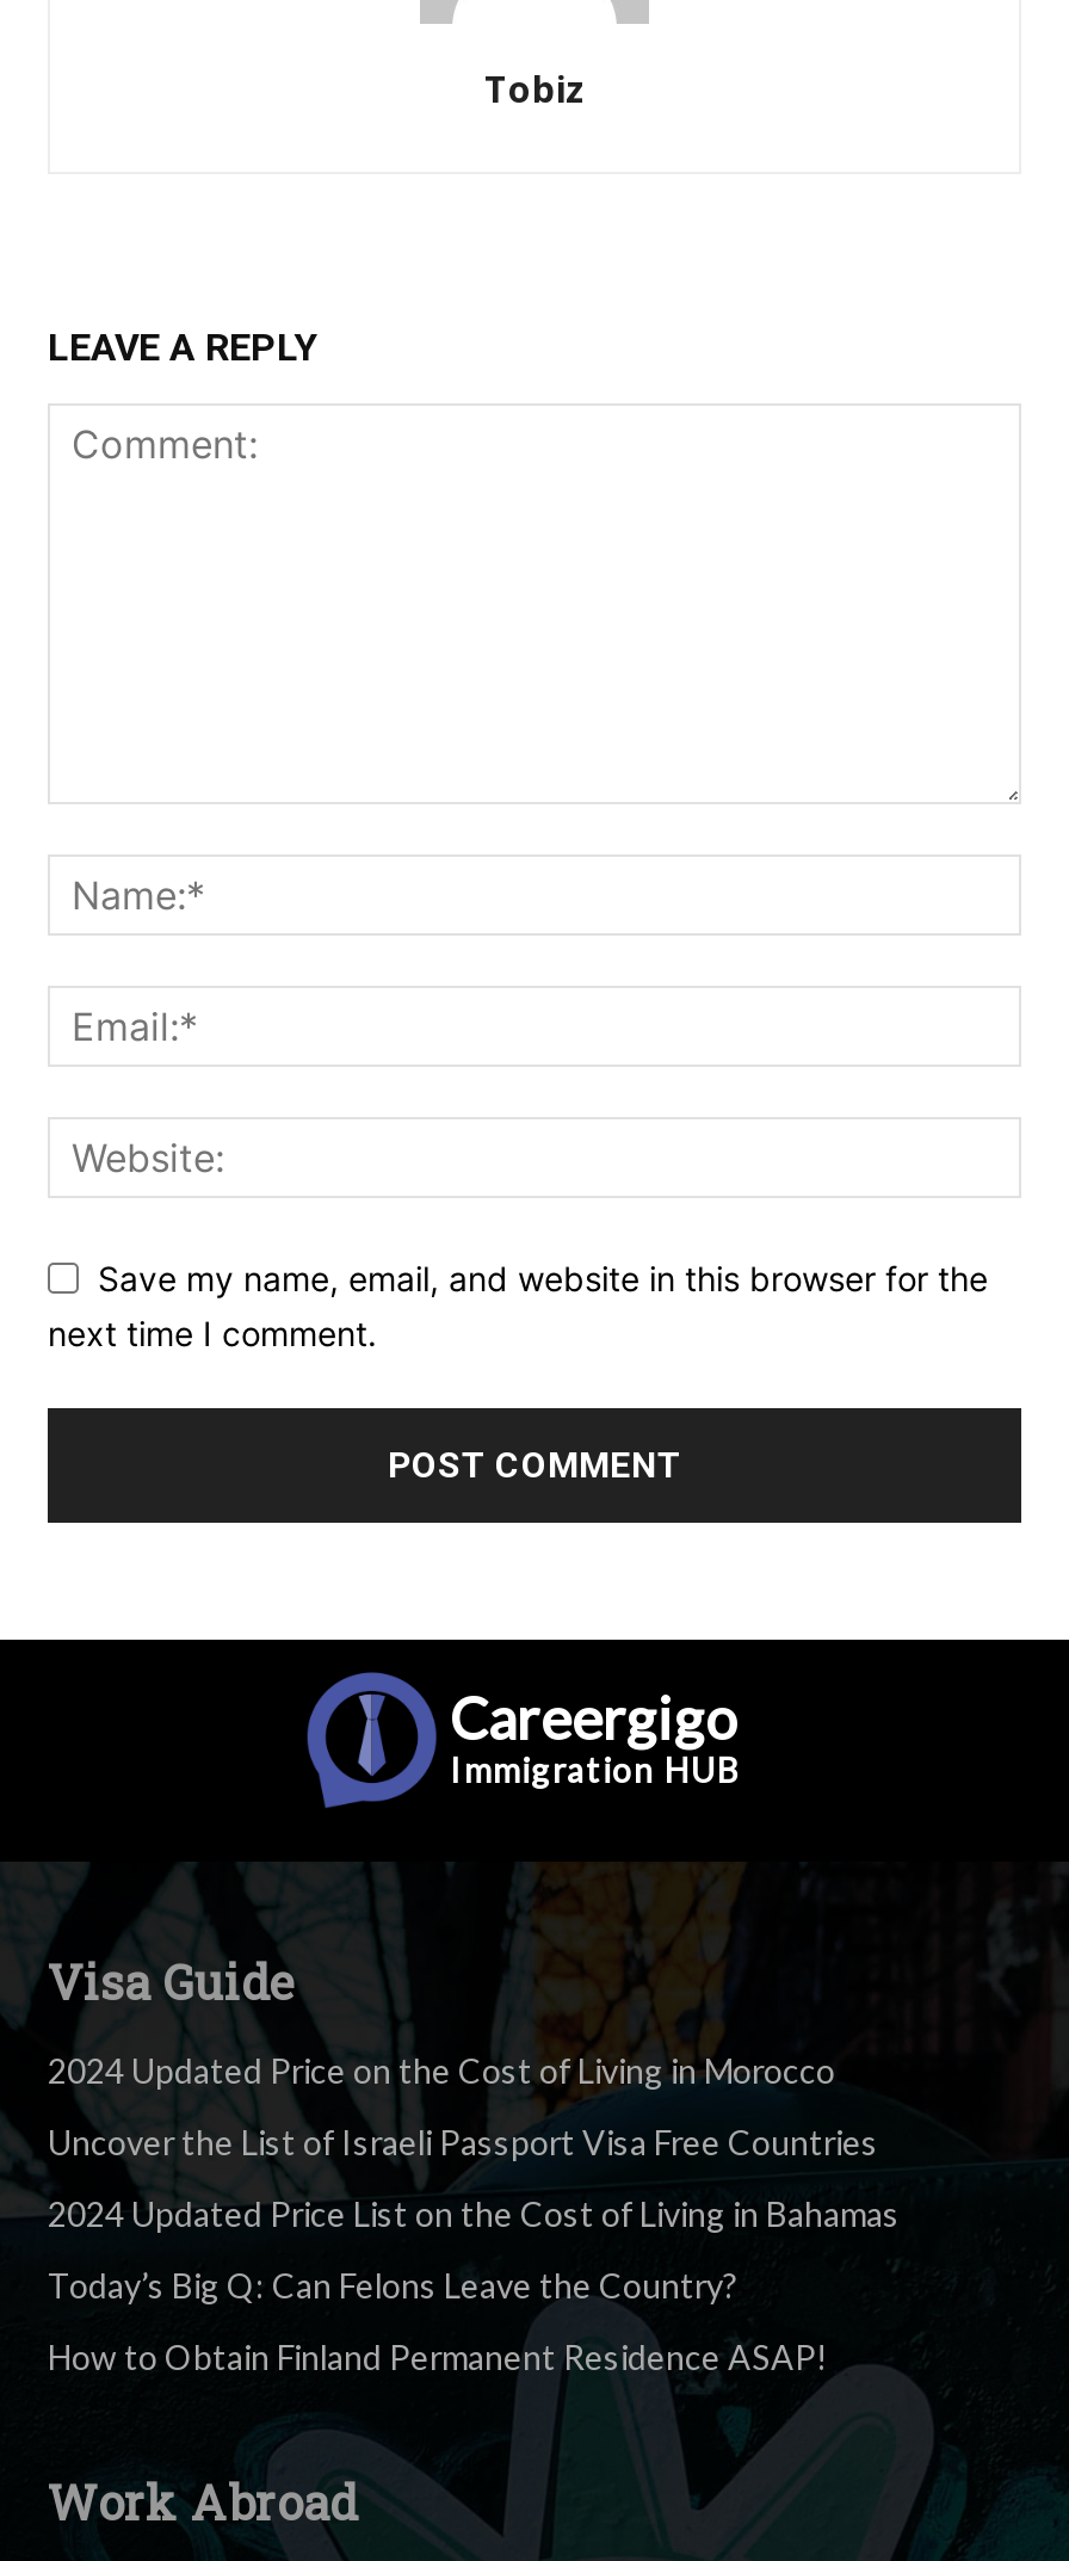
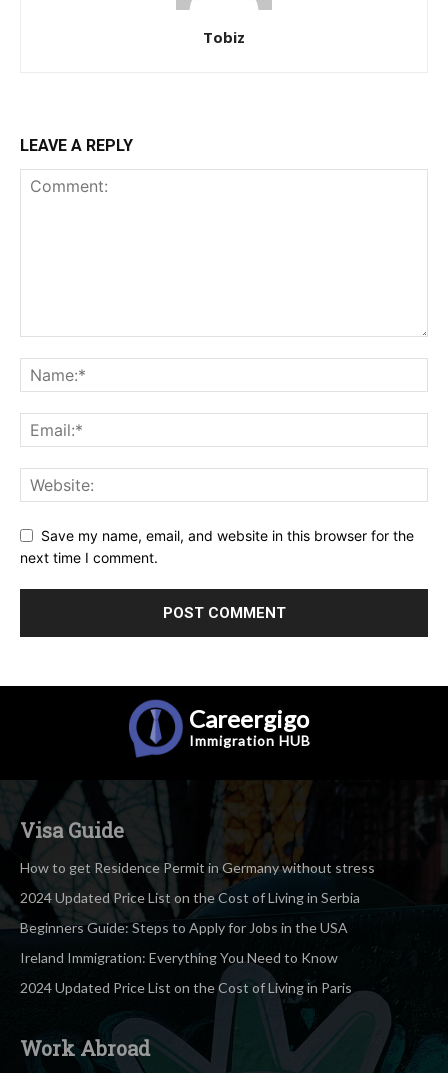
[48,2049,835,2090] 2024 Updated Price on the Cost of Living in Morocco -> [20,858,375,875] How to get Residence Permit in Germany without stress
[48,2121,878,2161] Uncover the List of Israeli Passport Visa Free Countries -> [20,888,360,905] 2024 Updated Price List on the Cost of Living in Serbia
[48,2192,900,2233] 2024 Updated Price List on the Cost of Living in Bahamas -> [20,918,348,935] Beginners Guide: Steps to Apply for Jobs in the USA
[48,2264,737,2304] Today’s Big Q: Can Felons Leave the Country? -> [20,948,338,965] Ireland Immigration: Everything You Need to Know
[48,2335,828,2376] How to Obtain Finland Permanent Residence ASAP! -> [20,978,352,995] 2024 Updated Price List on the Cost of Living in Paris

